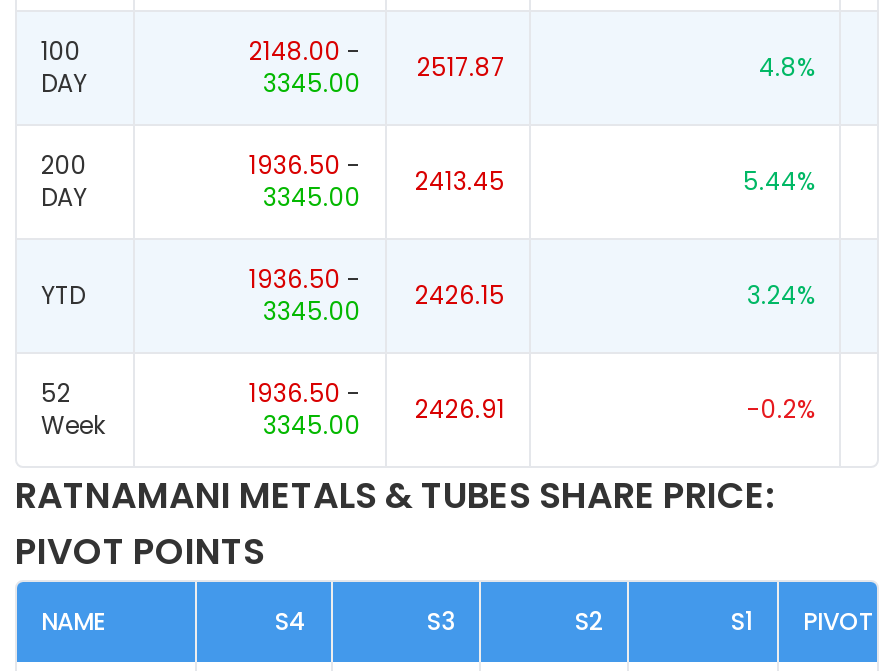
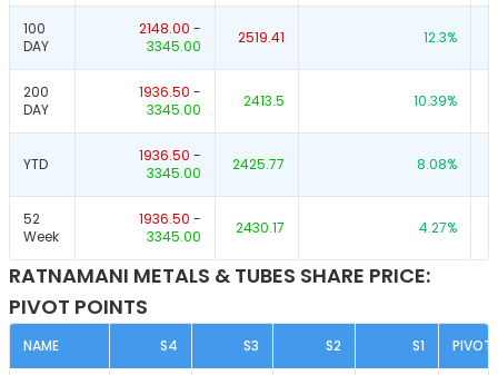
[249,34,505,100] 2148.00 - 3345.00 2517.87 -> [139,19,285,56] 2148.00 - 3345.00 2519.41
[759,50,815,84] 4.8% -> [424,28,457,47] 12.3%
[415,164,505,198] 2413.45 -> [243,91,285,110] 2413.5
[743,164,815,198] 5.44% -> [414,91,457,110] 10.39%
[249,262,505,328] 1936.50 - 3345.00 2426.15 -> [139,146,285,182] 1936.50 - 3345.00 2425.77
[747,278,815,312] 3.24% -> [417,155,457,174] 8.08%
[249,376,505,442] 1936.50 - 3345.00 2426.91 -> [139,209,285,246] 1936.50 - 3345.00 2430.17
[747,392,815,426] -0.2% -> [419,218,457,237] 4.27%

